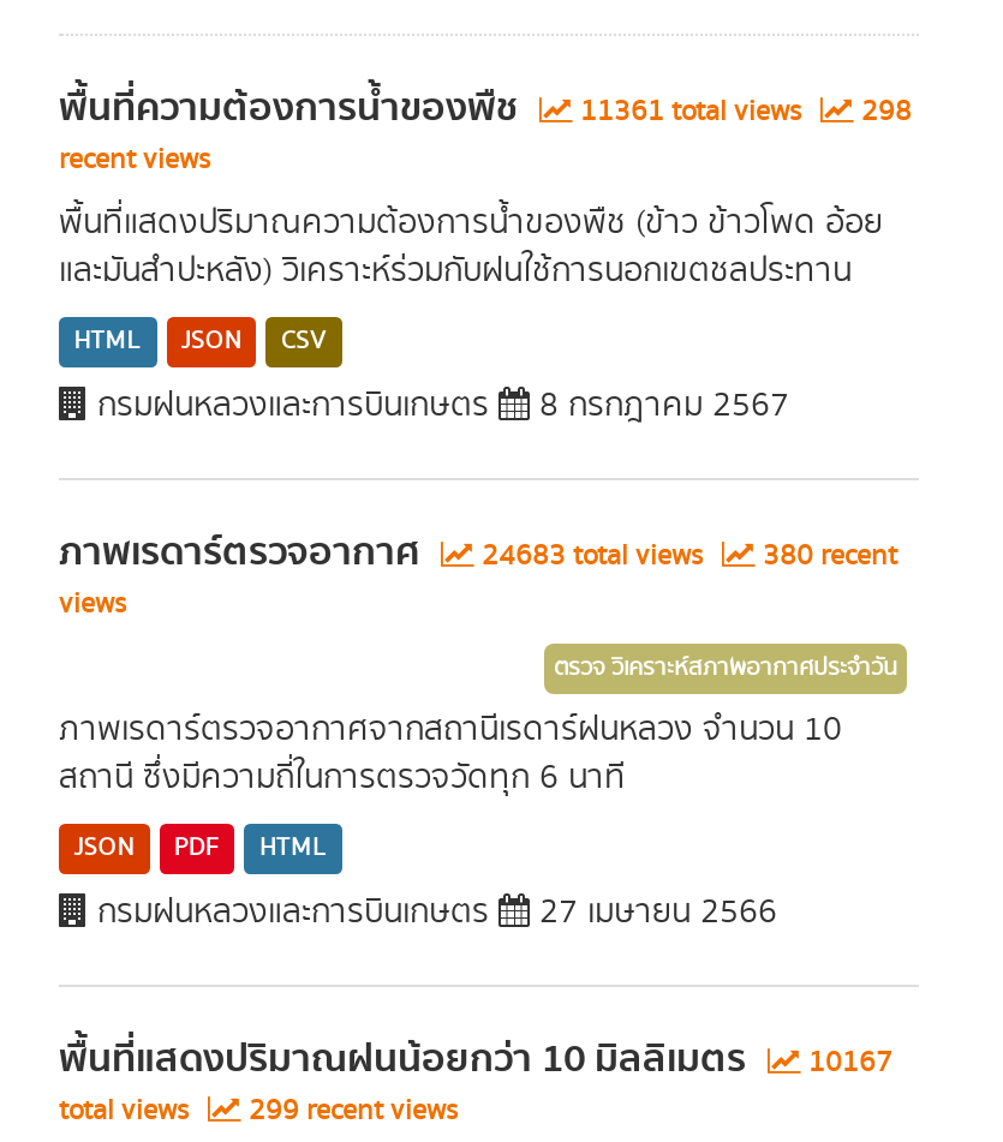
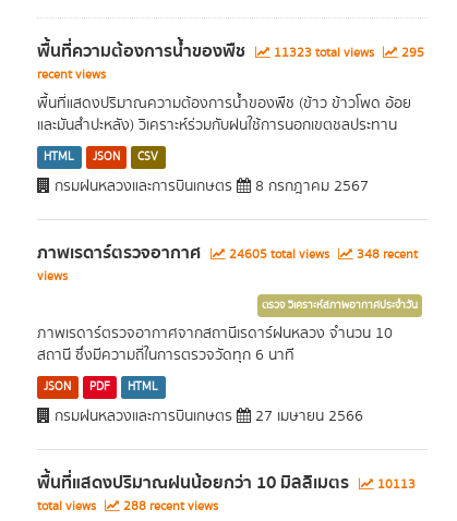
[573,91,808,132] 11361 total views -> [270,44,377,62] 11323 total views
[854,91,912,132] 298 -> [398,44,424,62] 295
[474,536,710,576] 24683 total views -> [226,245,333,264] 24605 total views
[756,536,897,576] 380 recent -> [353,245,418,264] 348 recent
[59,1028,892,1090] พื้นที่แสดงปริมาณฝนน้อยกว่า 10 มิลลิเมตร 10167 -> [37,469,416,497] พื้นที่แสดงปริมาณฝนน้อยกว่า 10 มิลลิเมตร 10113
[59,1090,458,1131] total views 299 recent views -> [37,497,218,516] total views 288 recent views

